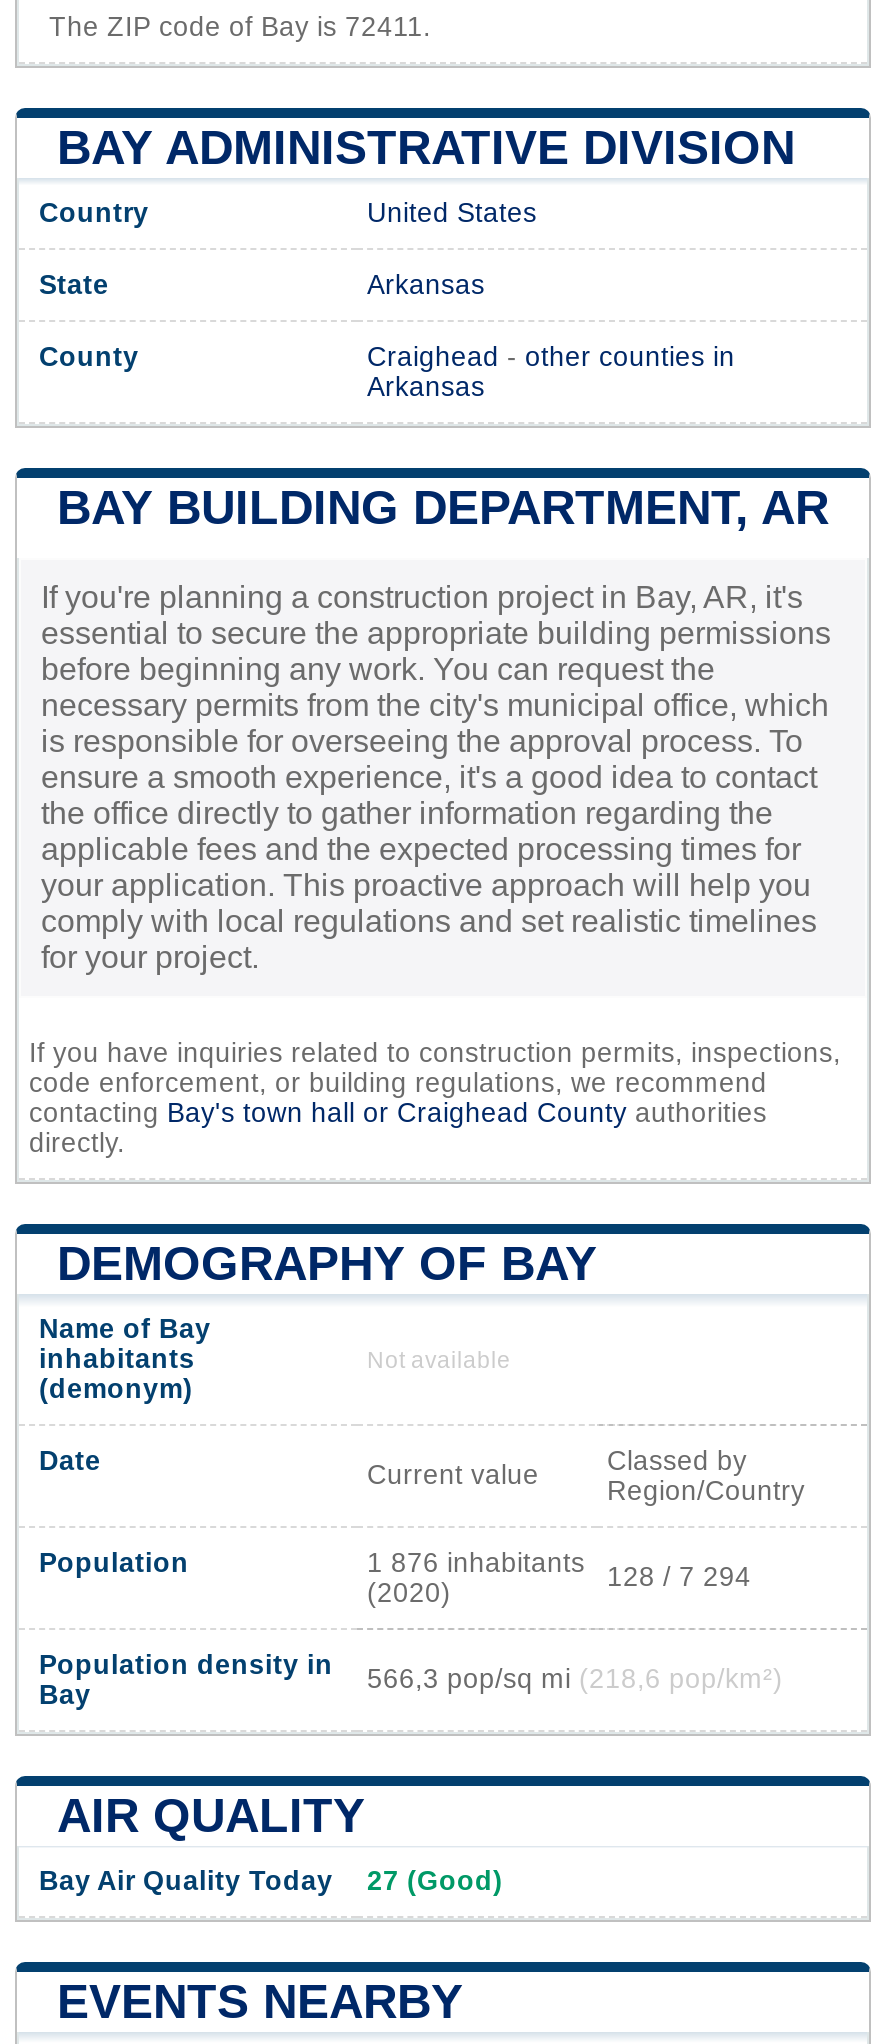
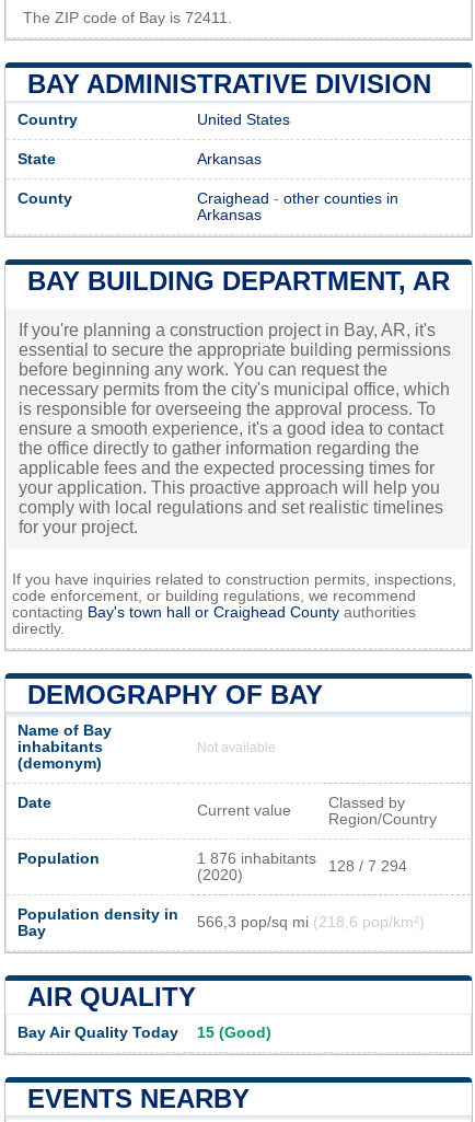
[39,1866,503,1896] Bay Air Quality Today 27 (Good) -> [18,1024,271,1041] Bay Air Quality Today 15 (Good)

